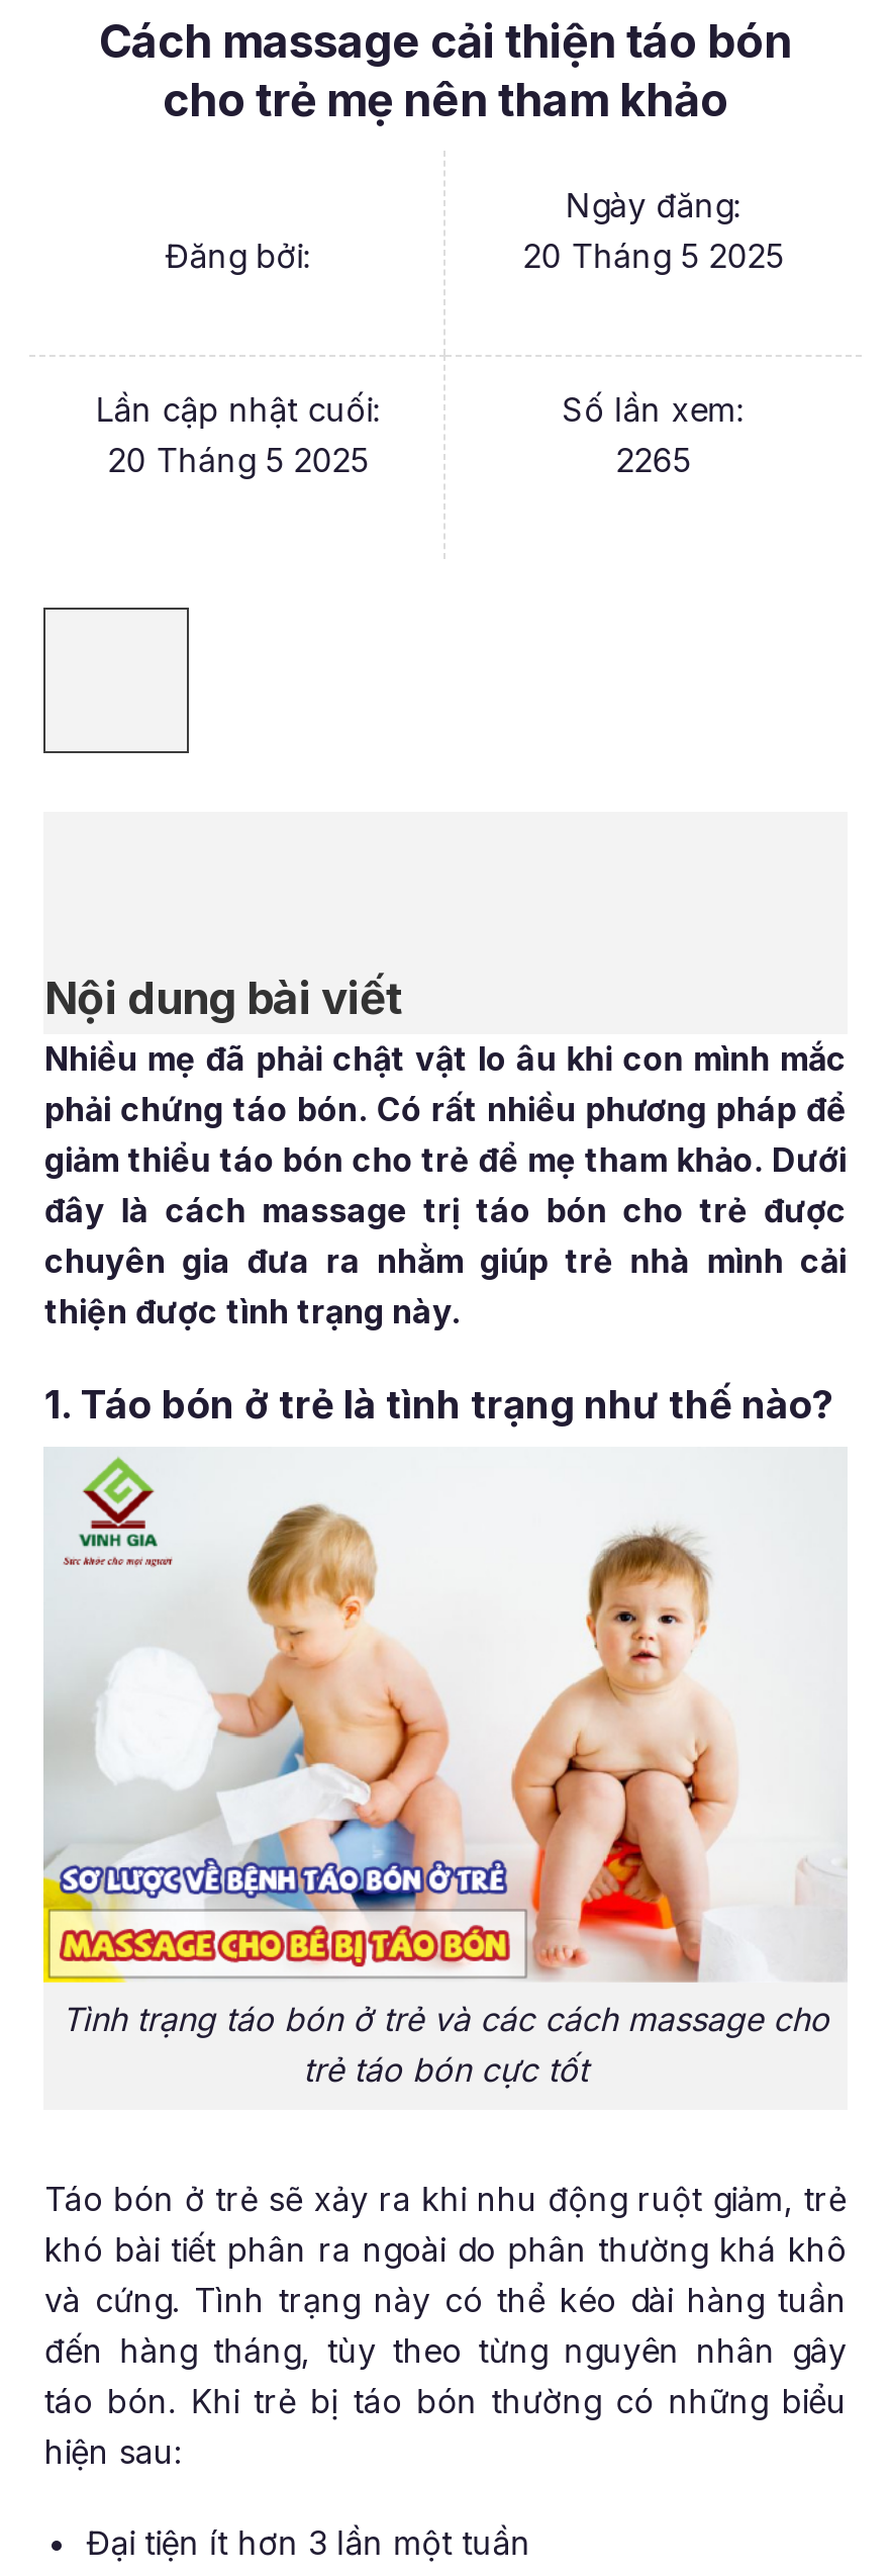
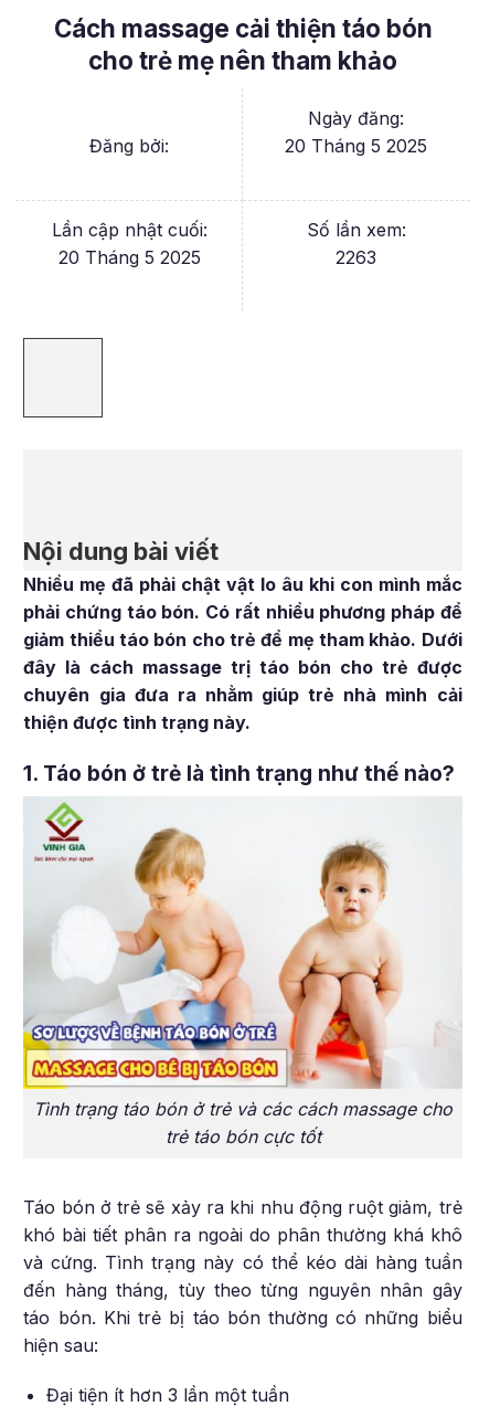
[616,439,691,480] 2265 -> [336,246,377,268] 2263

